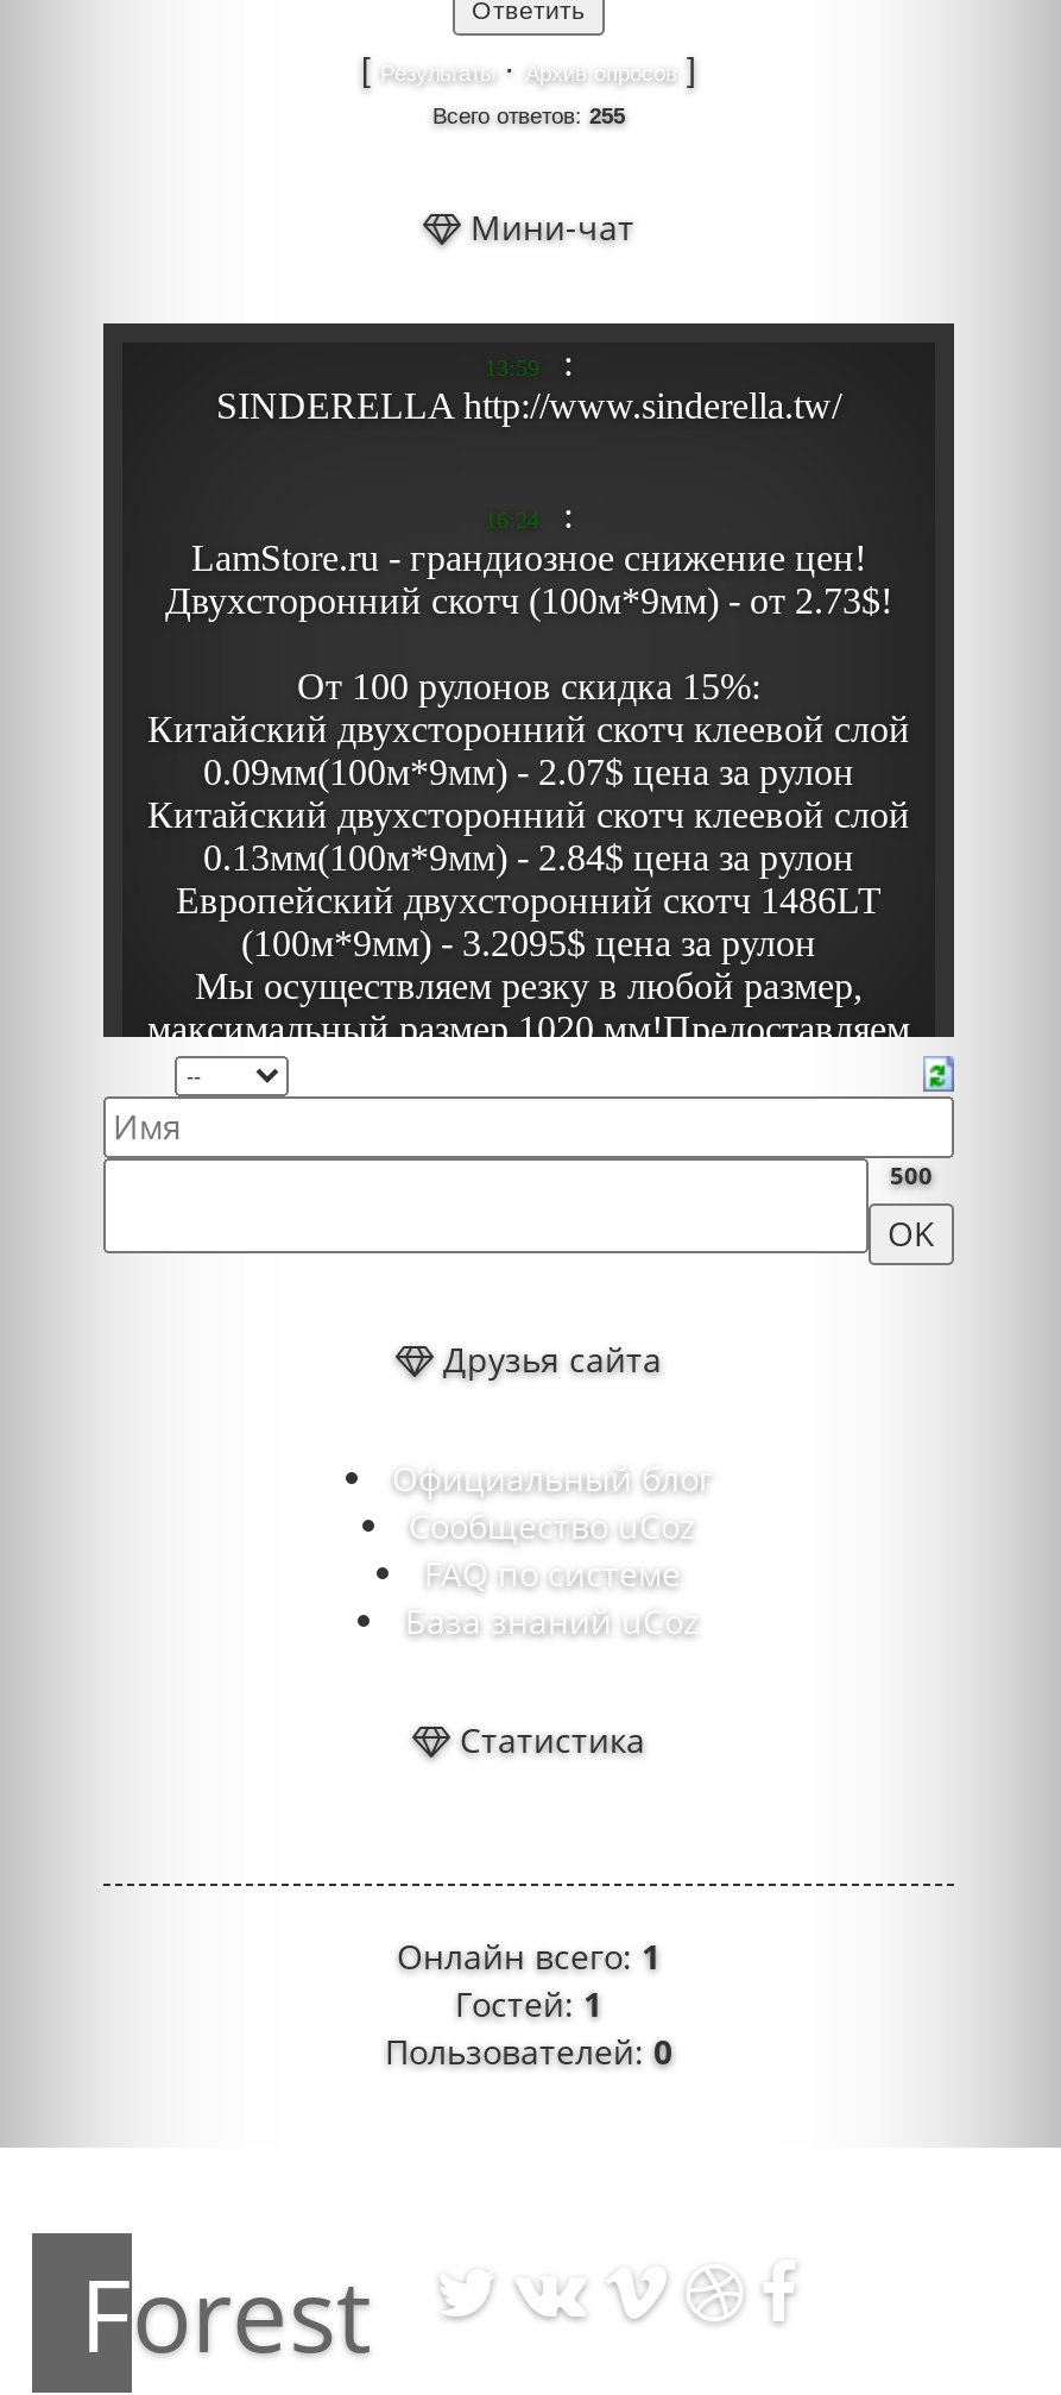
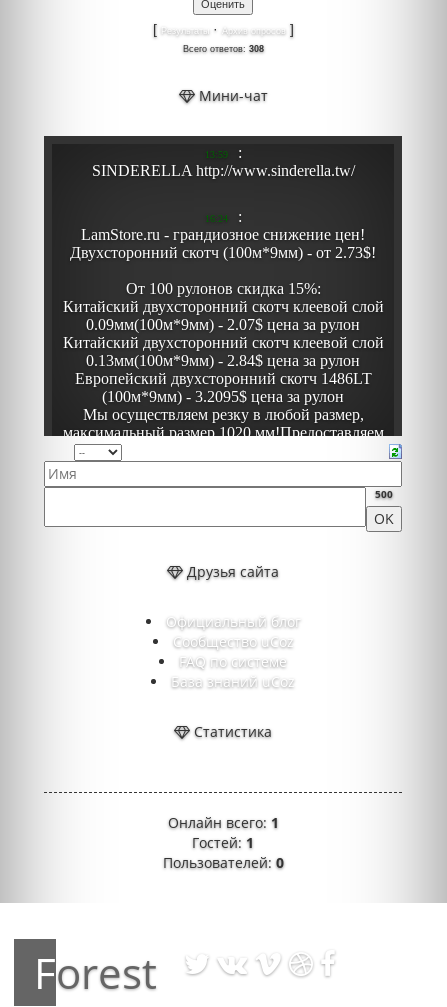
[432,103,625,127] Всего ответов: 255 -> [182,43,263,53] Всего ответов: 308

